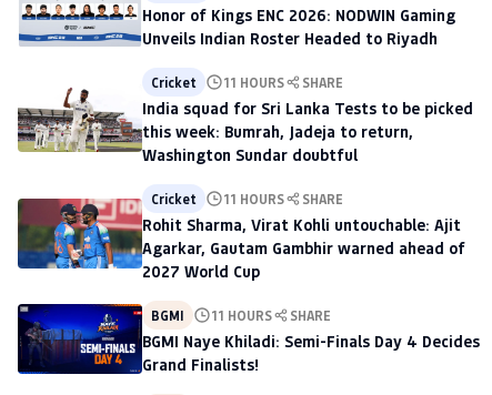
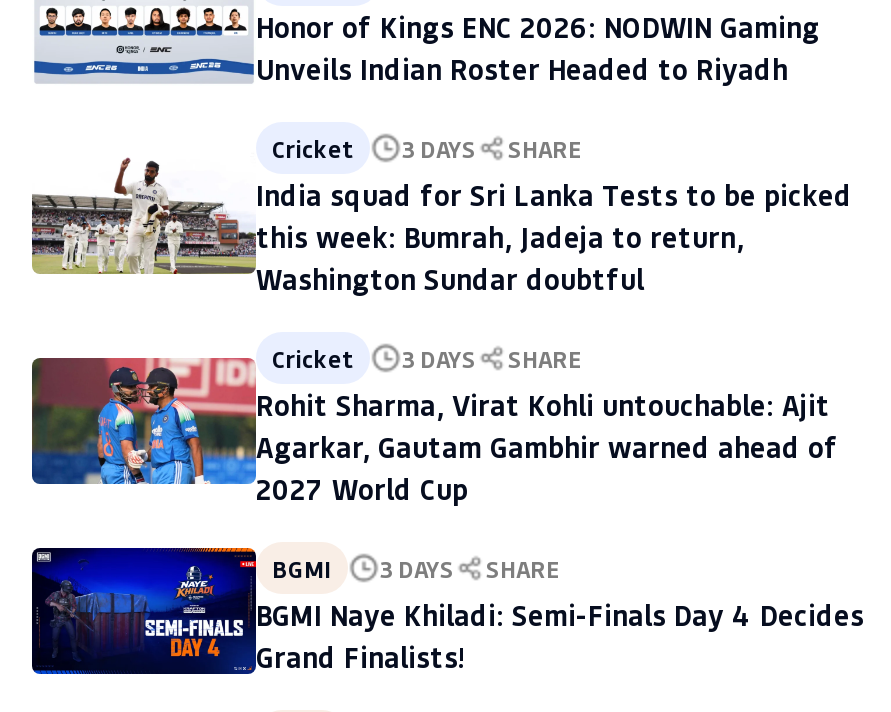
[151,74,343,92] Cricket 11 HOURS SHARE -> [272,133,582,165] Cricket 3 DAYS SHARE
[151,190,343,208] Cricket 11 HOURS SHARE -> [272,343,582,375] Cricket 3 DAYS SHARE
[151,307,331,325] BGMI 11 HOURS SHARE -> [272,553,560,585] BGMI 3 DAYS SHARE

